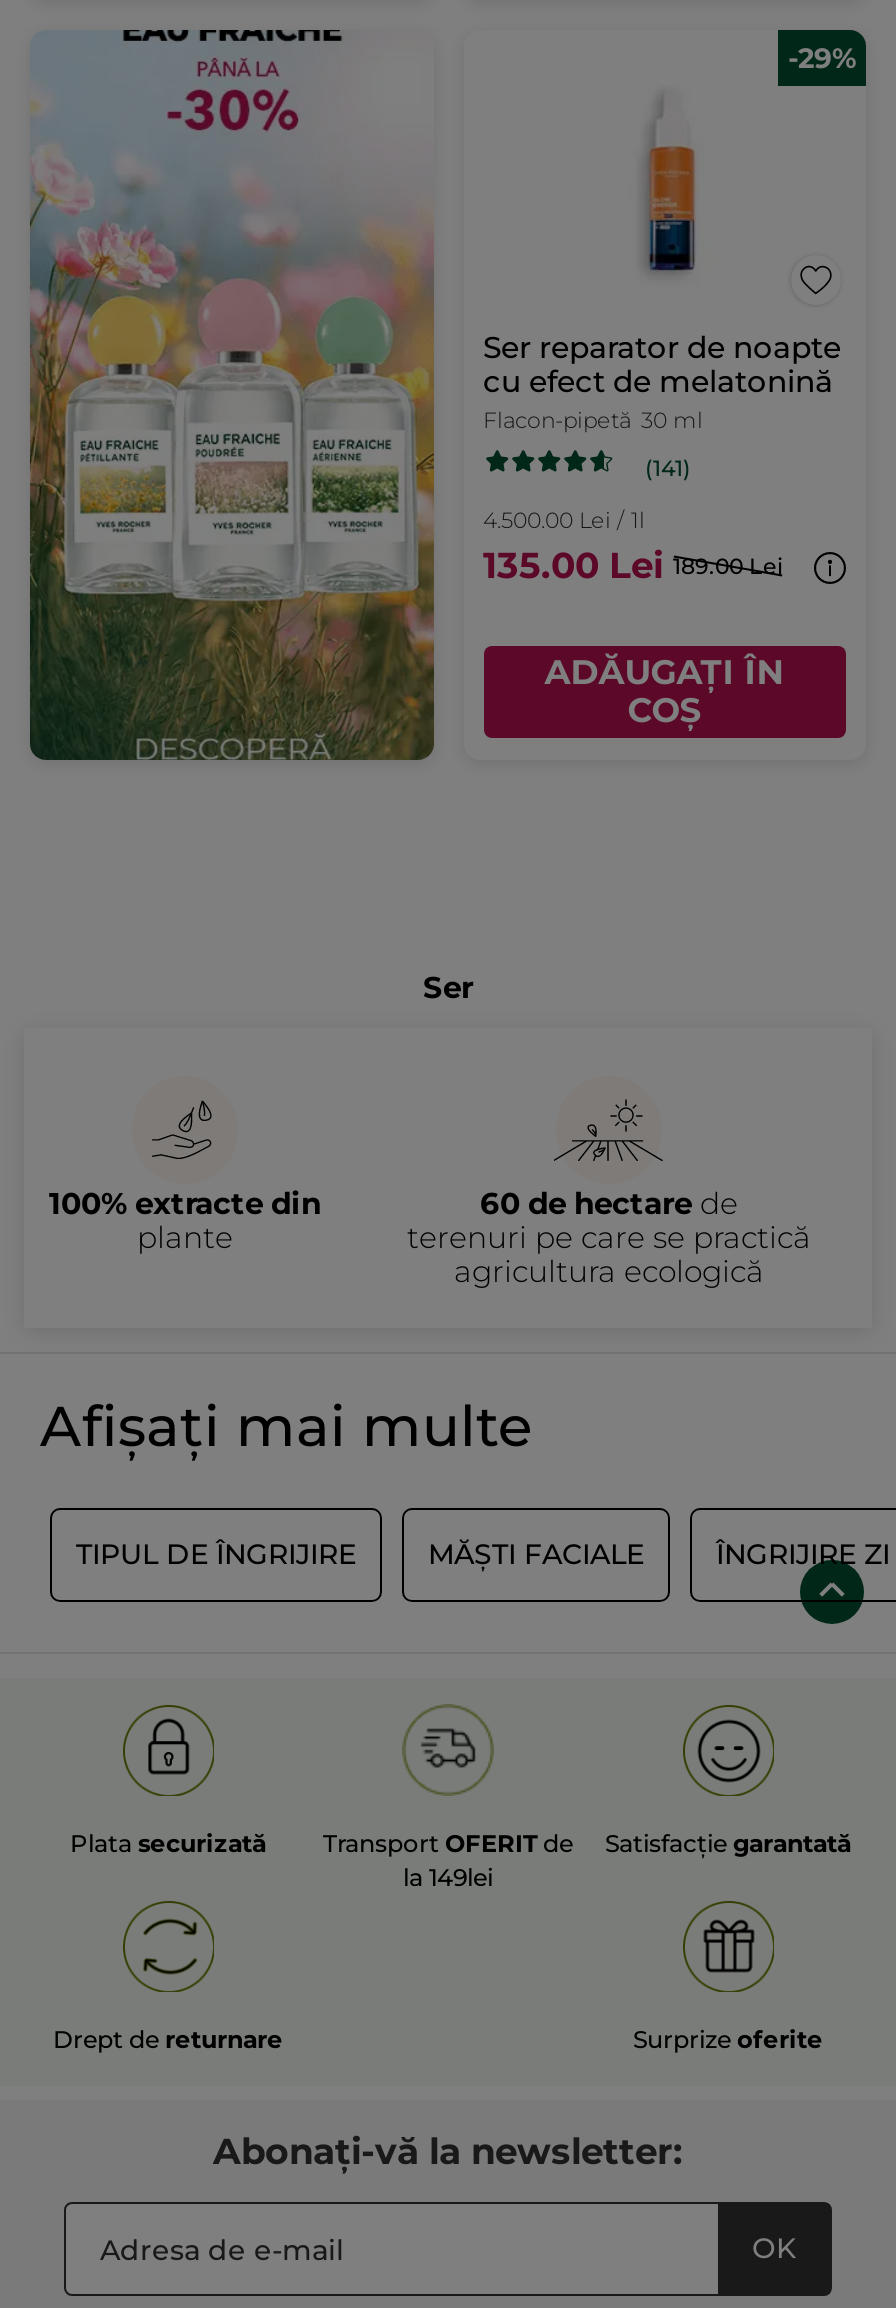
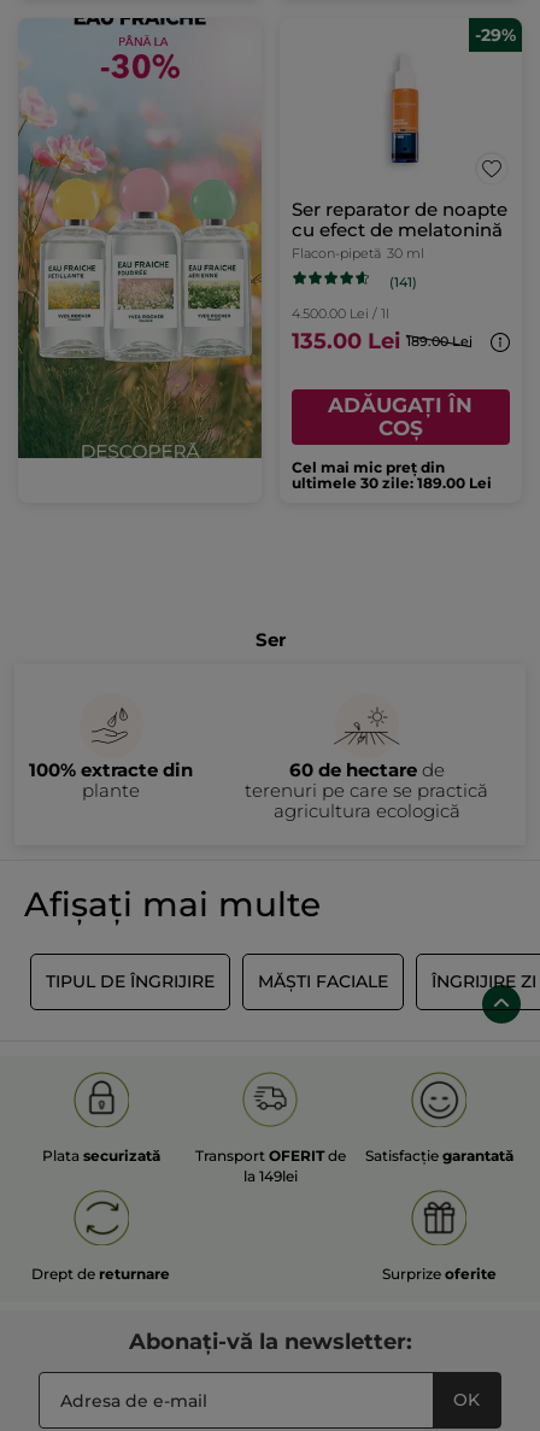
none -> [291,458,491,492] Cel mai mic preț din | ultimele 30 zile: 189.00 Lei

